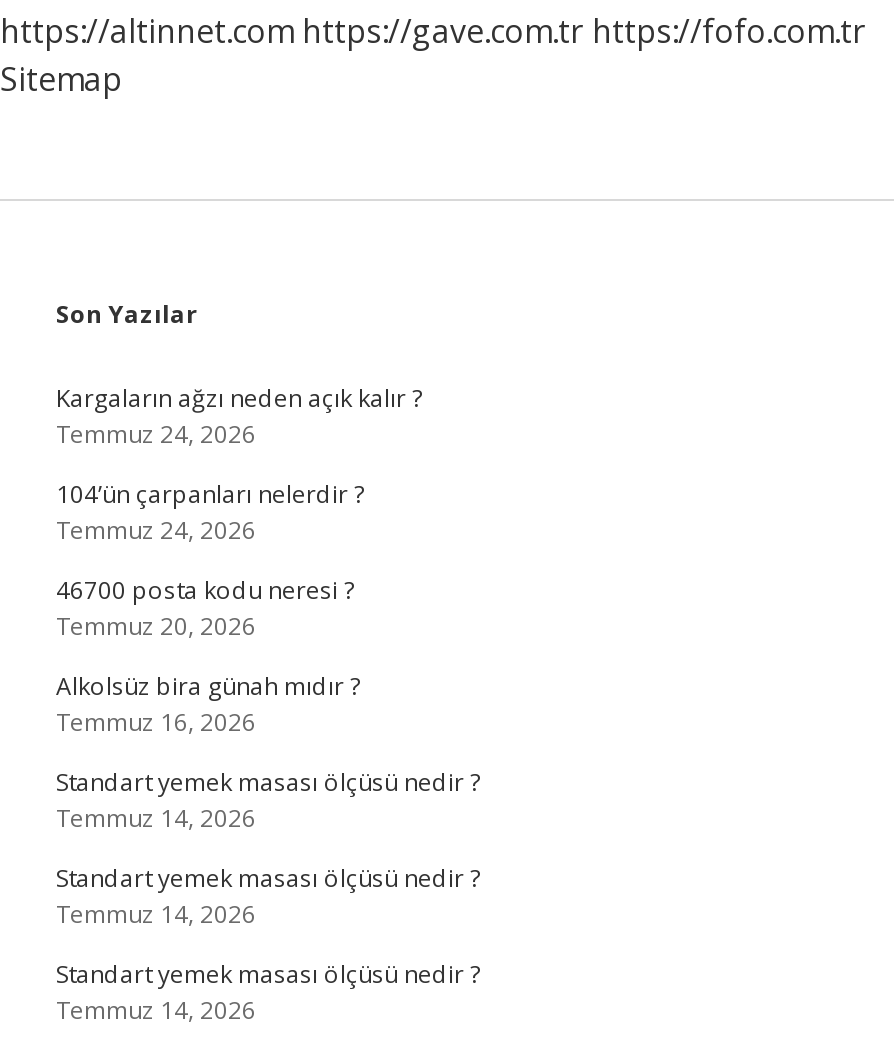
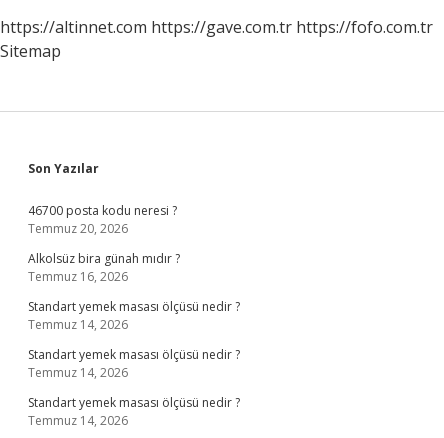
[56,381,422,547] Kargaların ağzı neden açık kalır ? | Temmuz 24, 2026 | 104’ün çarpanları nelerdir ? | Temmuz 24, 2026 -> none

